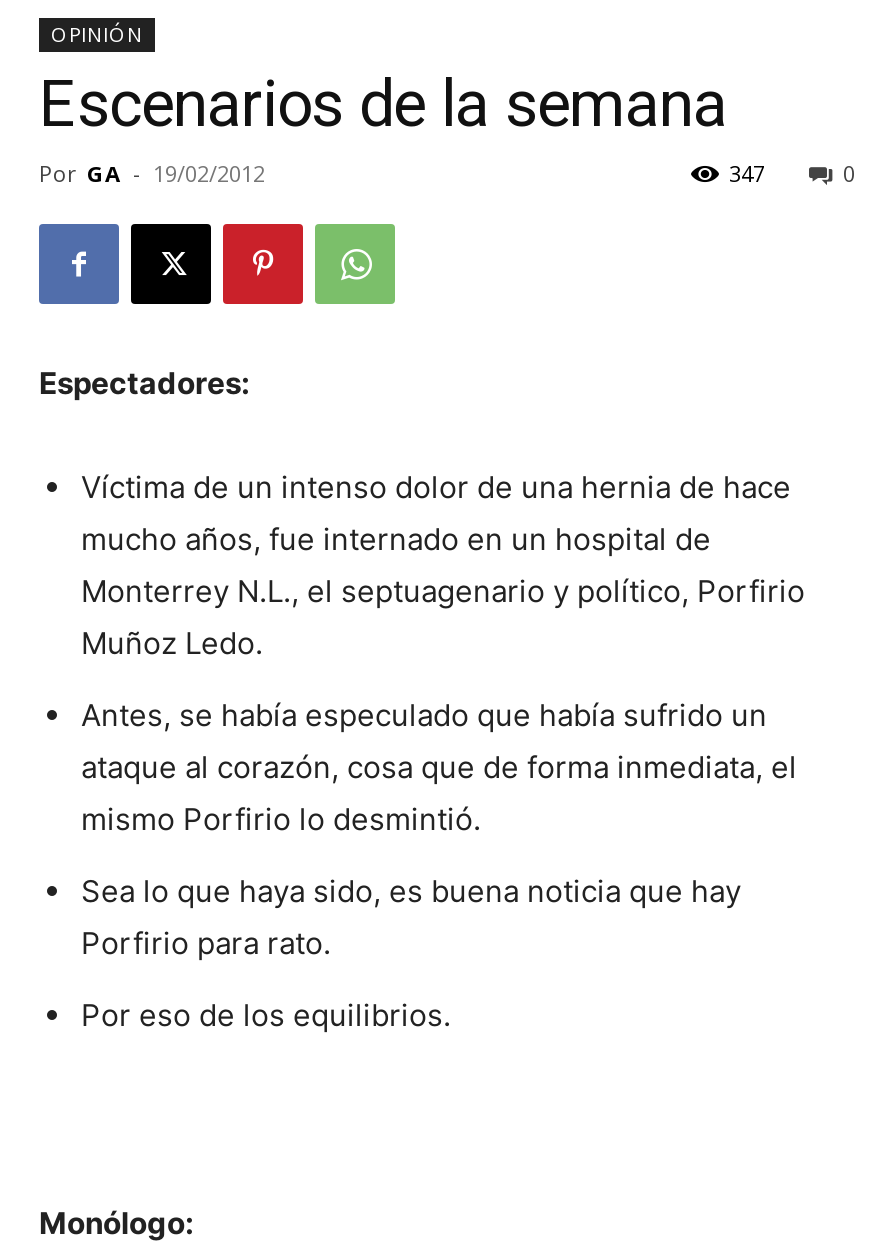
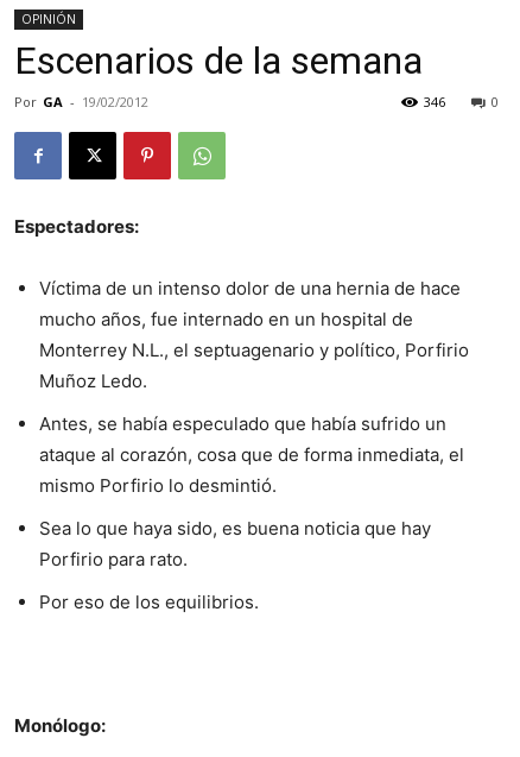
[729,158,765,188] 347 -> [424,93,445,111] 346

